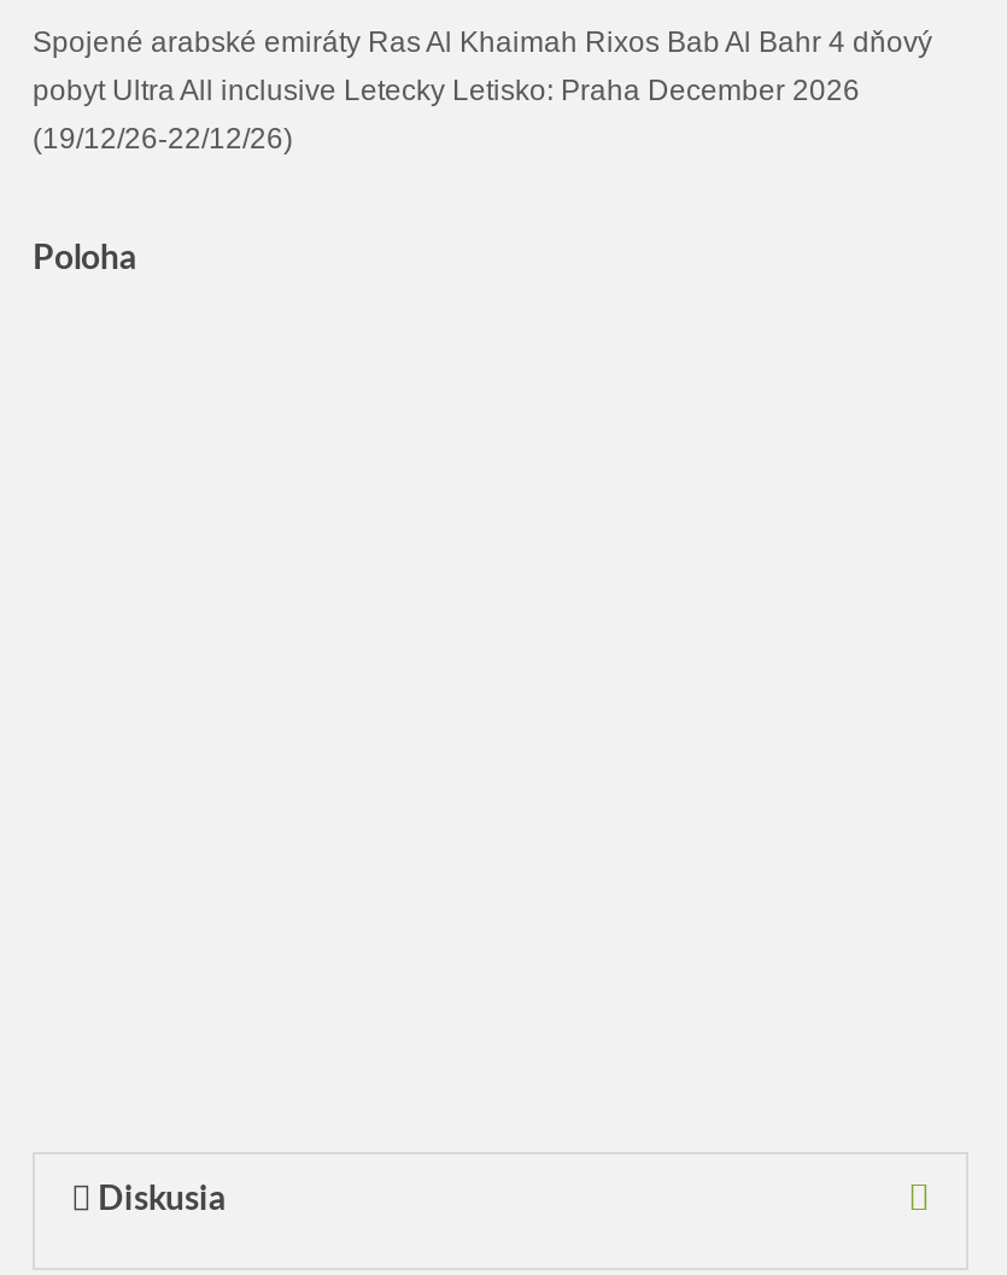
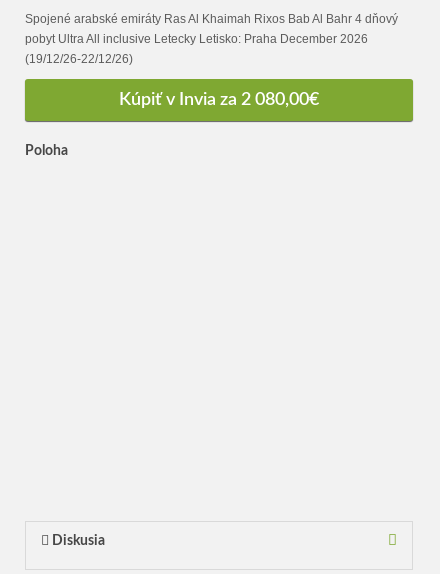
none -> [119,91,319,108] Kúpiť v Invia za 2 080,00€

